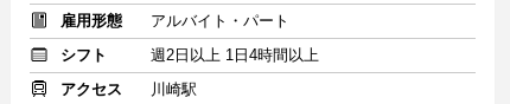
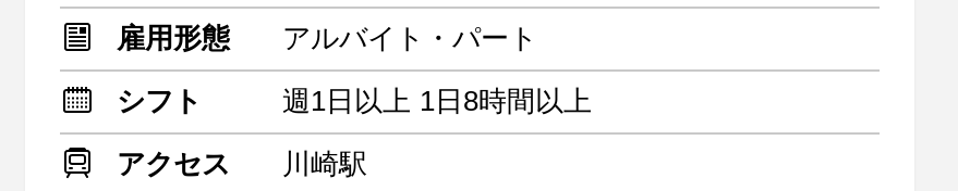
[151,46,319,64] 週2日以上 1日4時間以上 -> [282,85,592,117] 週1日以上 1日8時間以上

